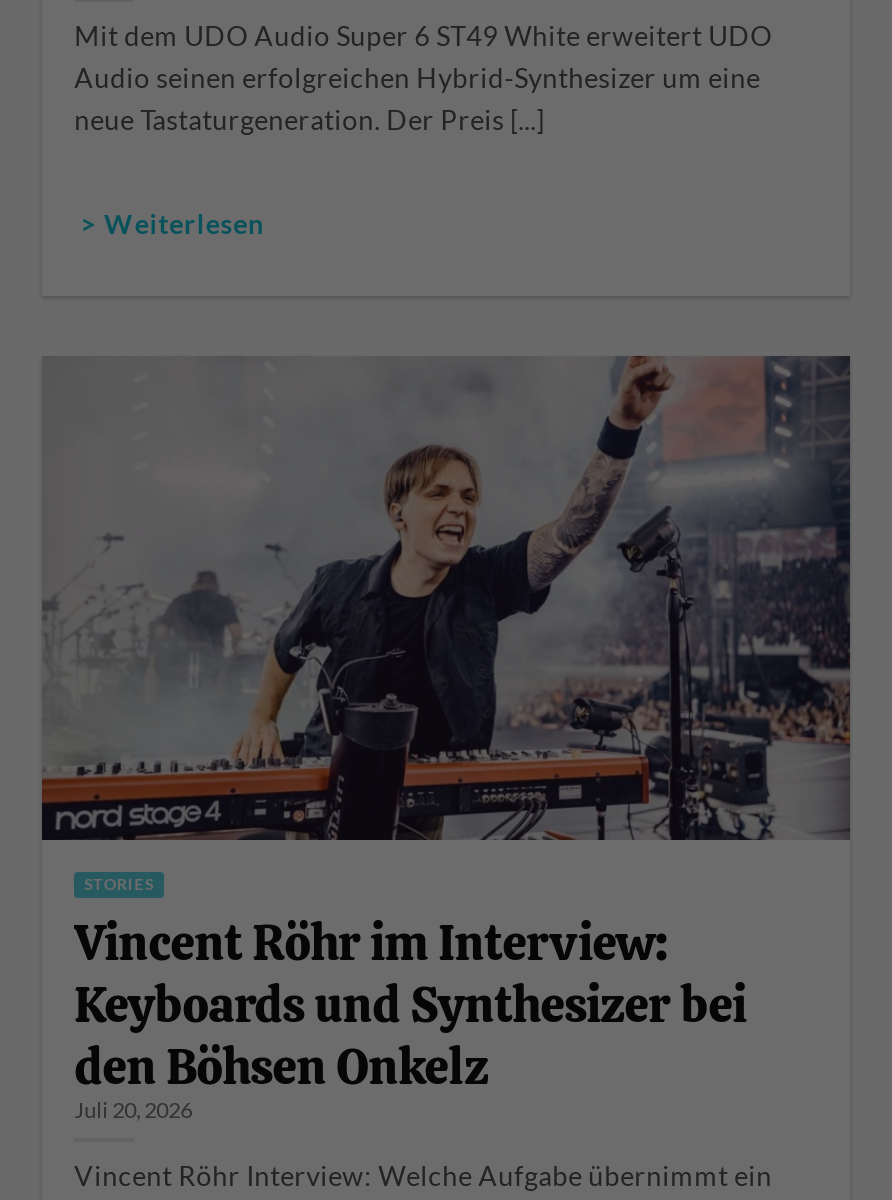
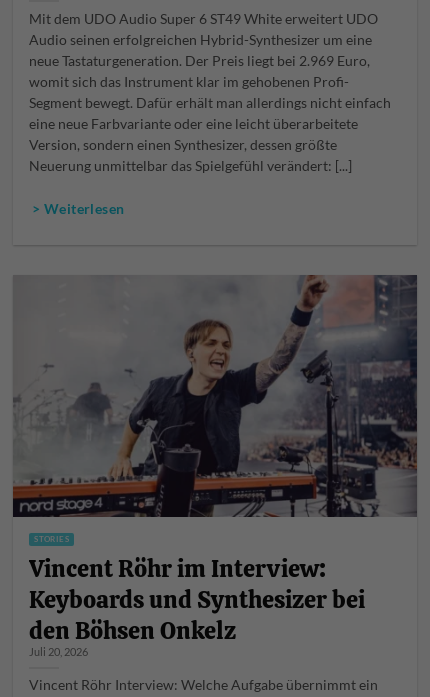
[74,104,544,136] neue Tastaturgeneration. Der Preis [...] -> [29,53,391,174] neue Tastaturgeneration. Der Preis liegt bei 2.969 Euro, | womit sich das Instrument klar im gehobenen Profi- | Segment bewegt. Dafür erhält man allerdings nicht einfach | eine neue Farbvariante oder eine leicht überarbeitete | Version, sondern einen Synthesizer, dessen größte | Neuerung unmittelbar das Spielgefühl verändert: [...]

